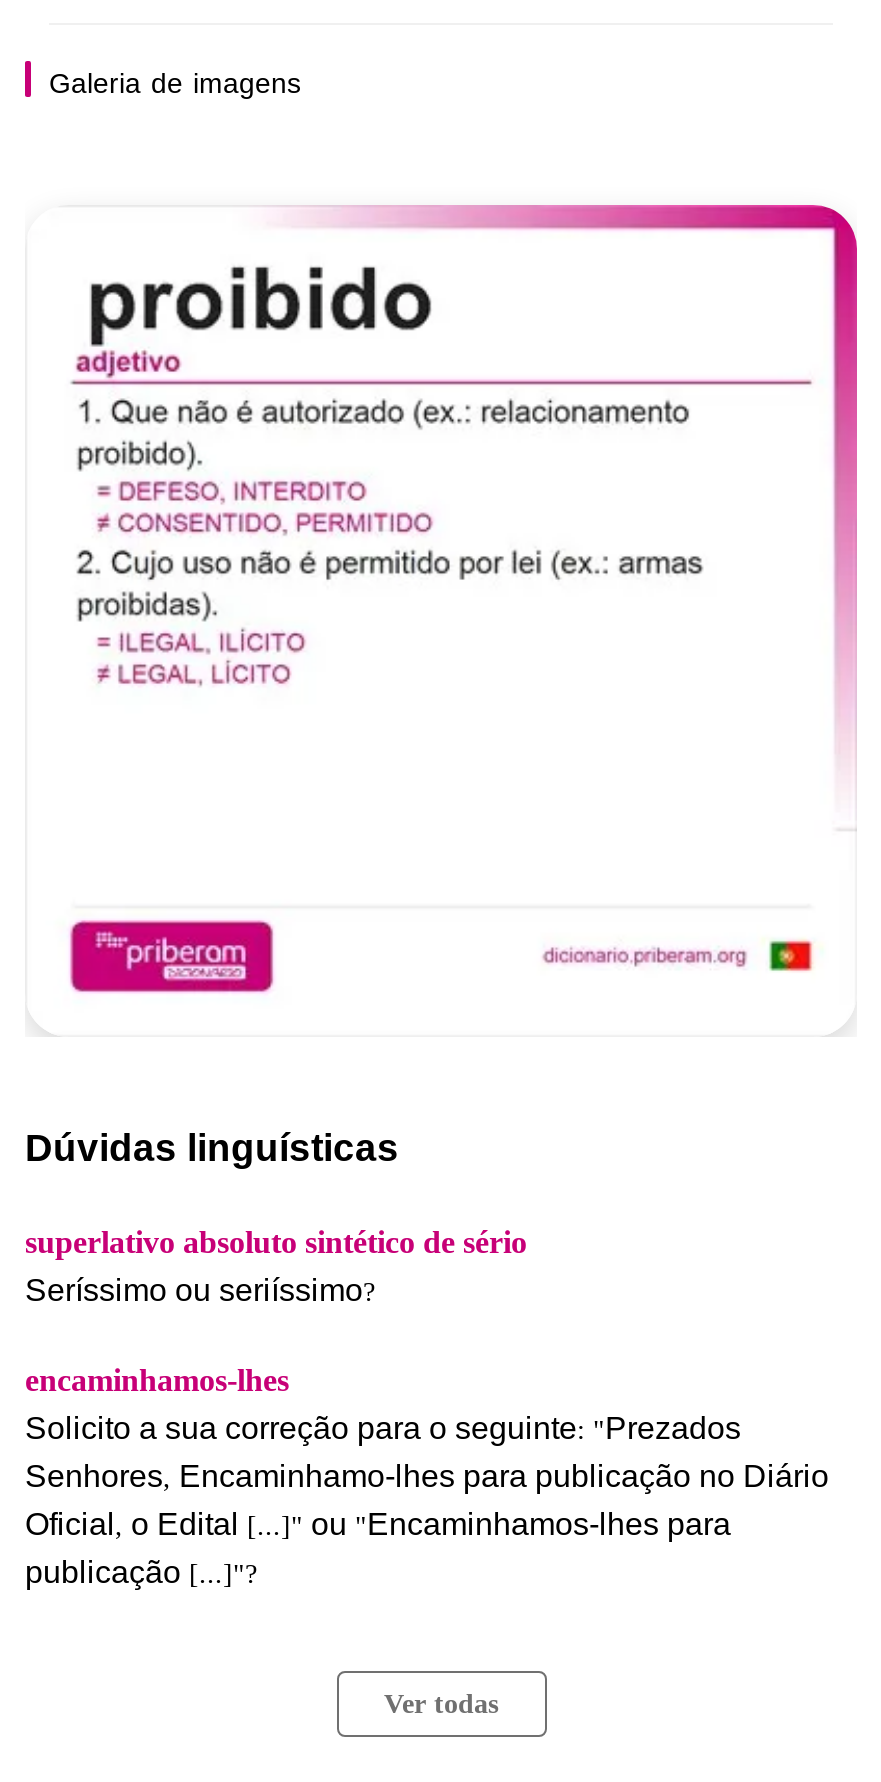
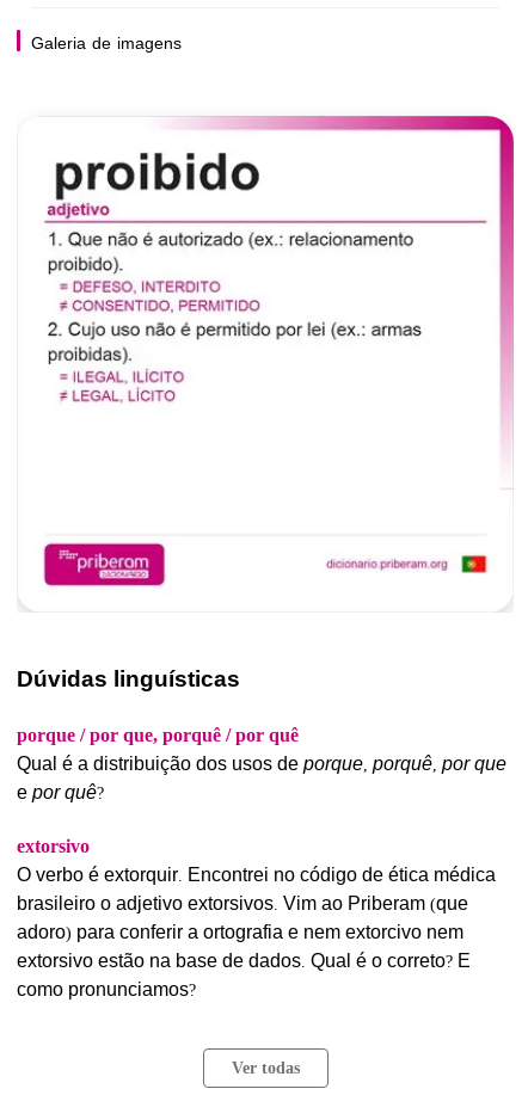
[25,1225,527,1307] superlativo absoluto sintético de sério | Seríssimo ou seriíssimo? -> [17,725,506,802] porque / por que, porquê / por quê | Qual é a distribuição dos usos de porque, porquê, por que | e por quê?
[25,1363,829,1589] encaminhamos-lhes | Solicito a sua correção para o seguinte: "Prezados | Senhores, Encaminhamo-lhes para publicação no Diário | Oficial, o Edital [...]" ou "Encaminhamos-lhes para | publicação [...]"? -> [17,836,496,999] extorsivo | O verbo é extorquir. Encontrei no código de ética médica | brasileiro o adjetivo extorsivos. Vim ao Priberam (que | adoro) para conferir a ortografia e nem extorcivo nem | extorsivo estão na base de dados. Qual é o correto? E | como pronunciamos?

